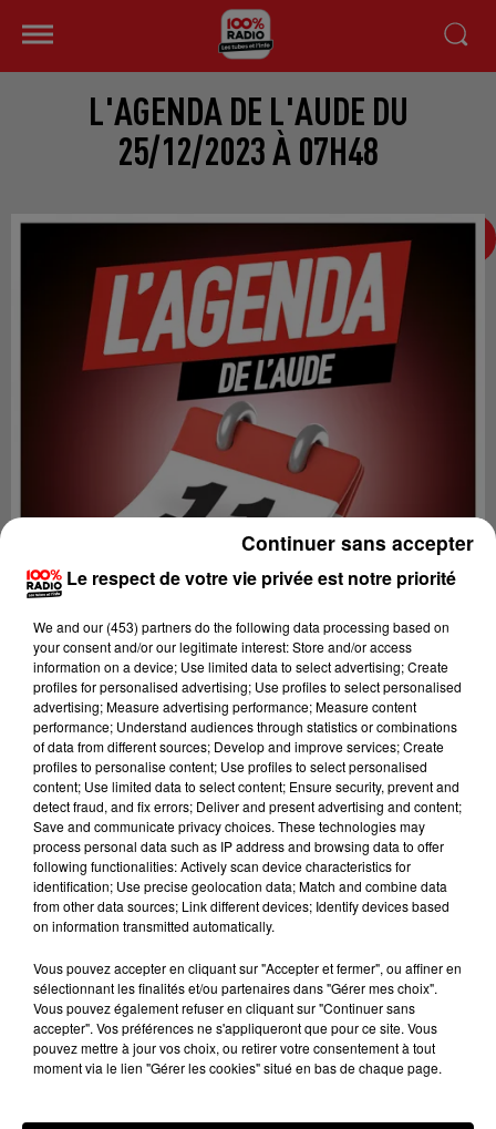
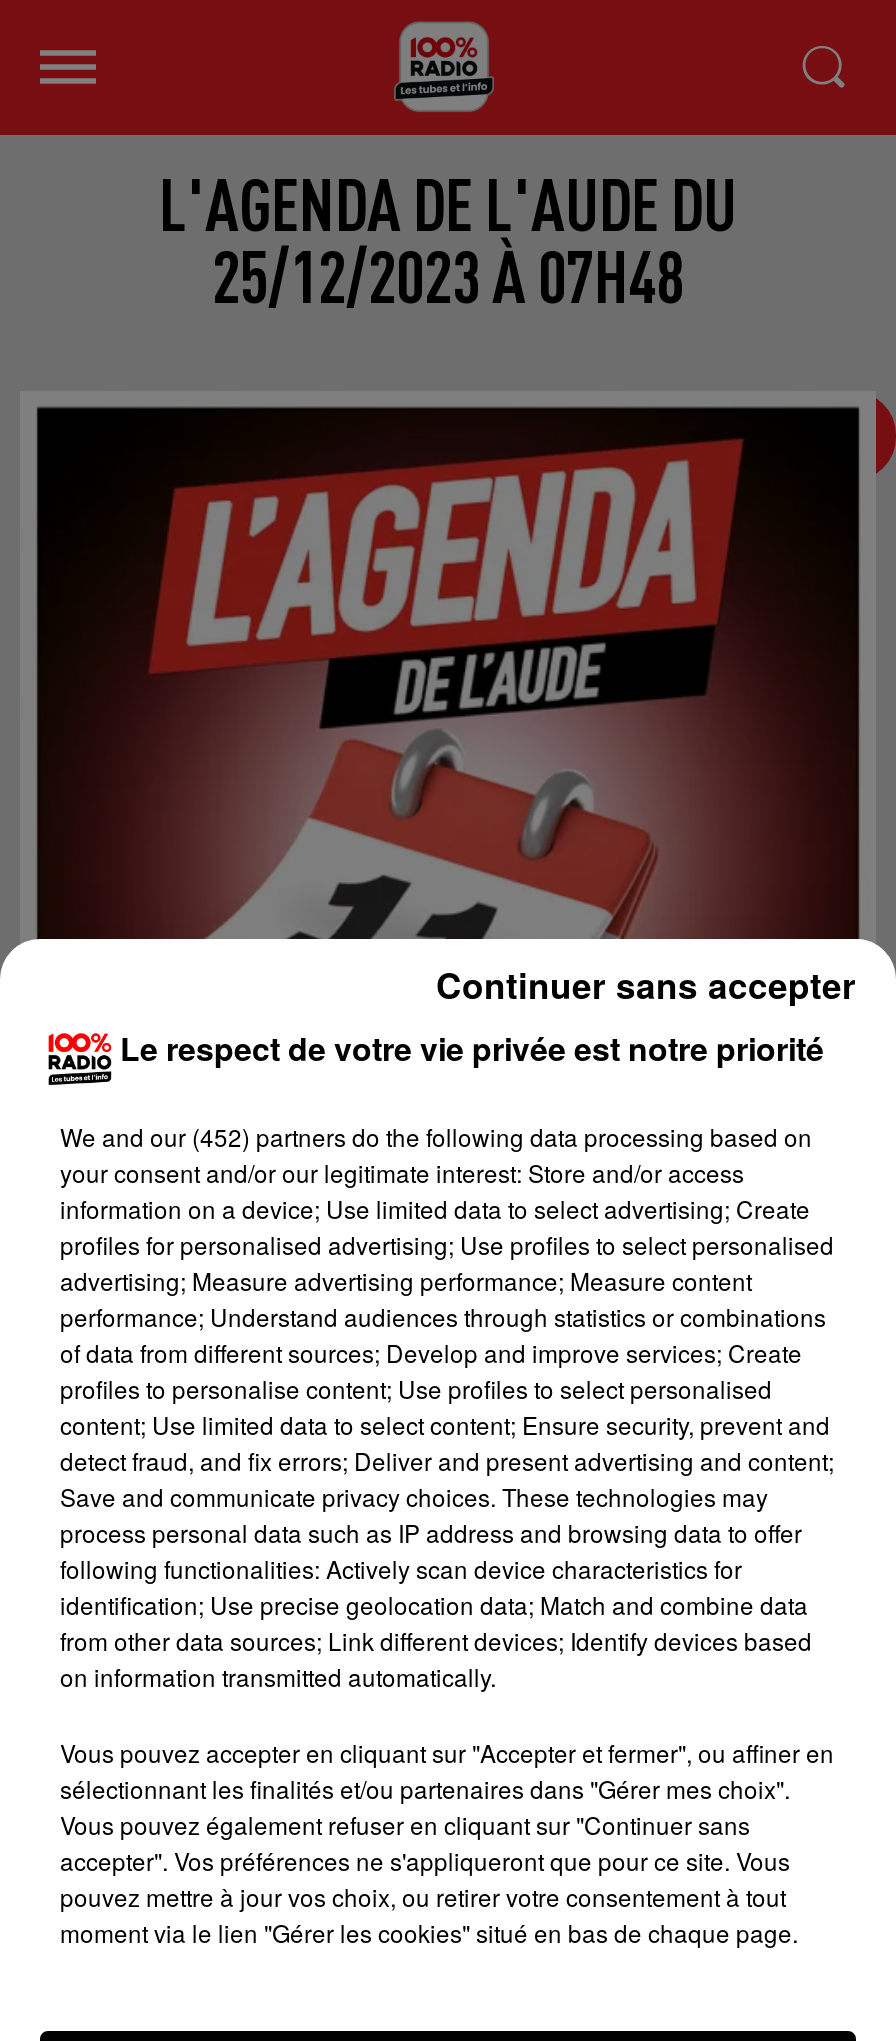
[33,617,449,636] We and our (453) partners do the following data processing based on -> [60,1119,812,1153] We and our (452) partners do the following data processing based on

